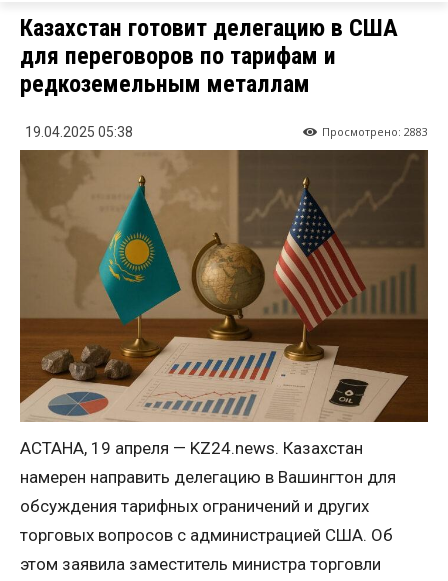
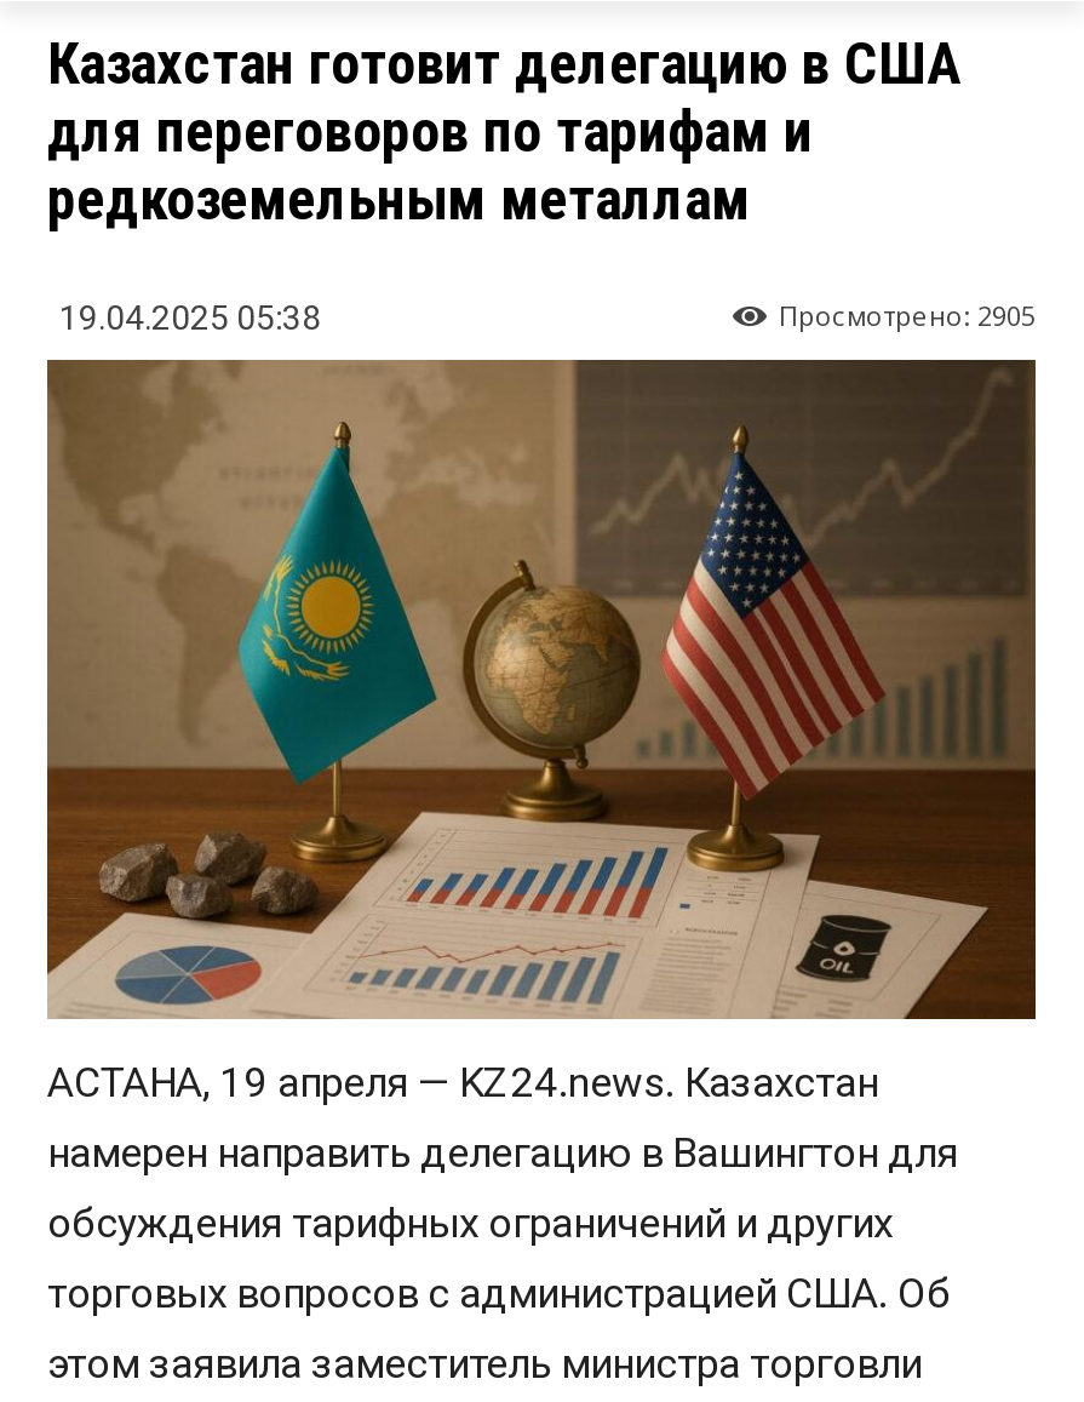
[322,124,428,139] Просмотрено: 2883 -> [779,297,1036,333] Просмотрено: 2905

